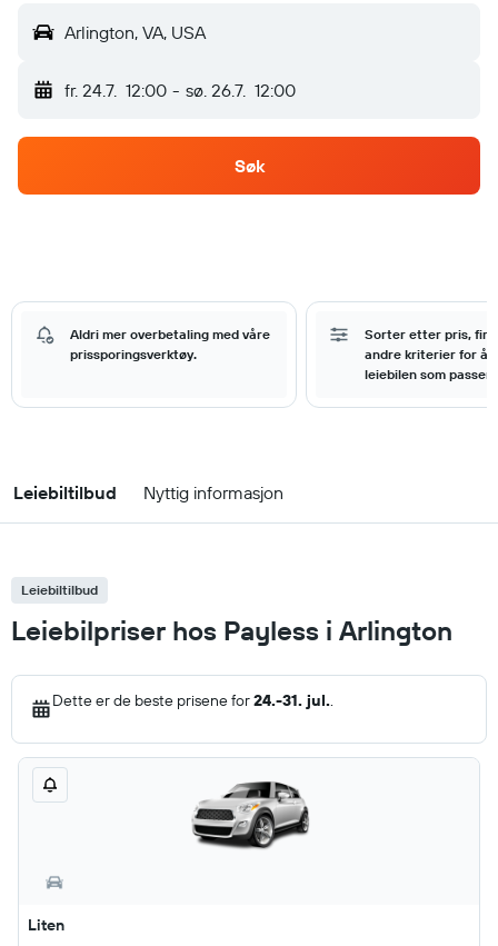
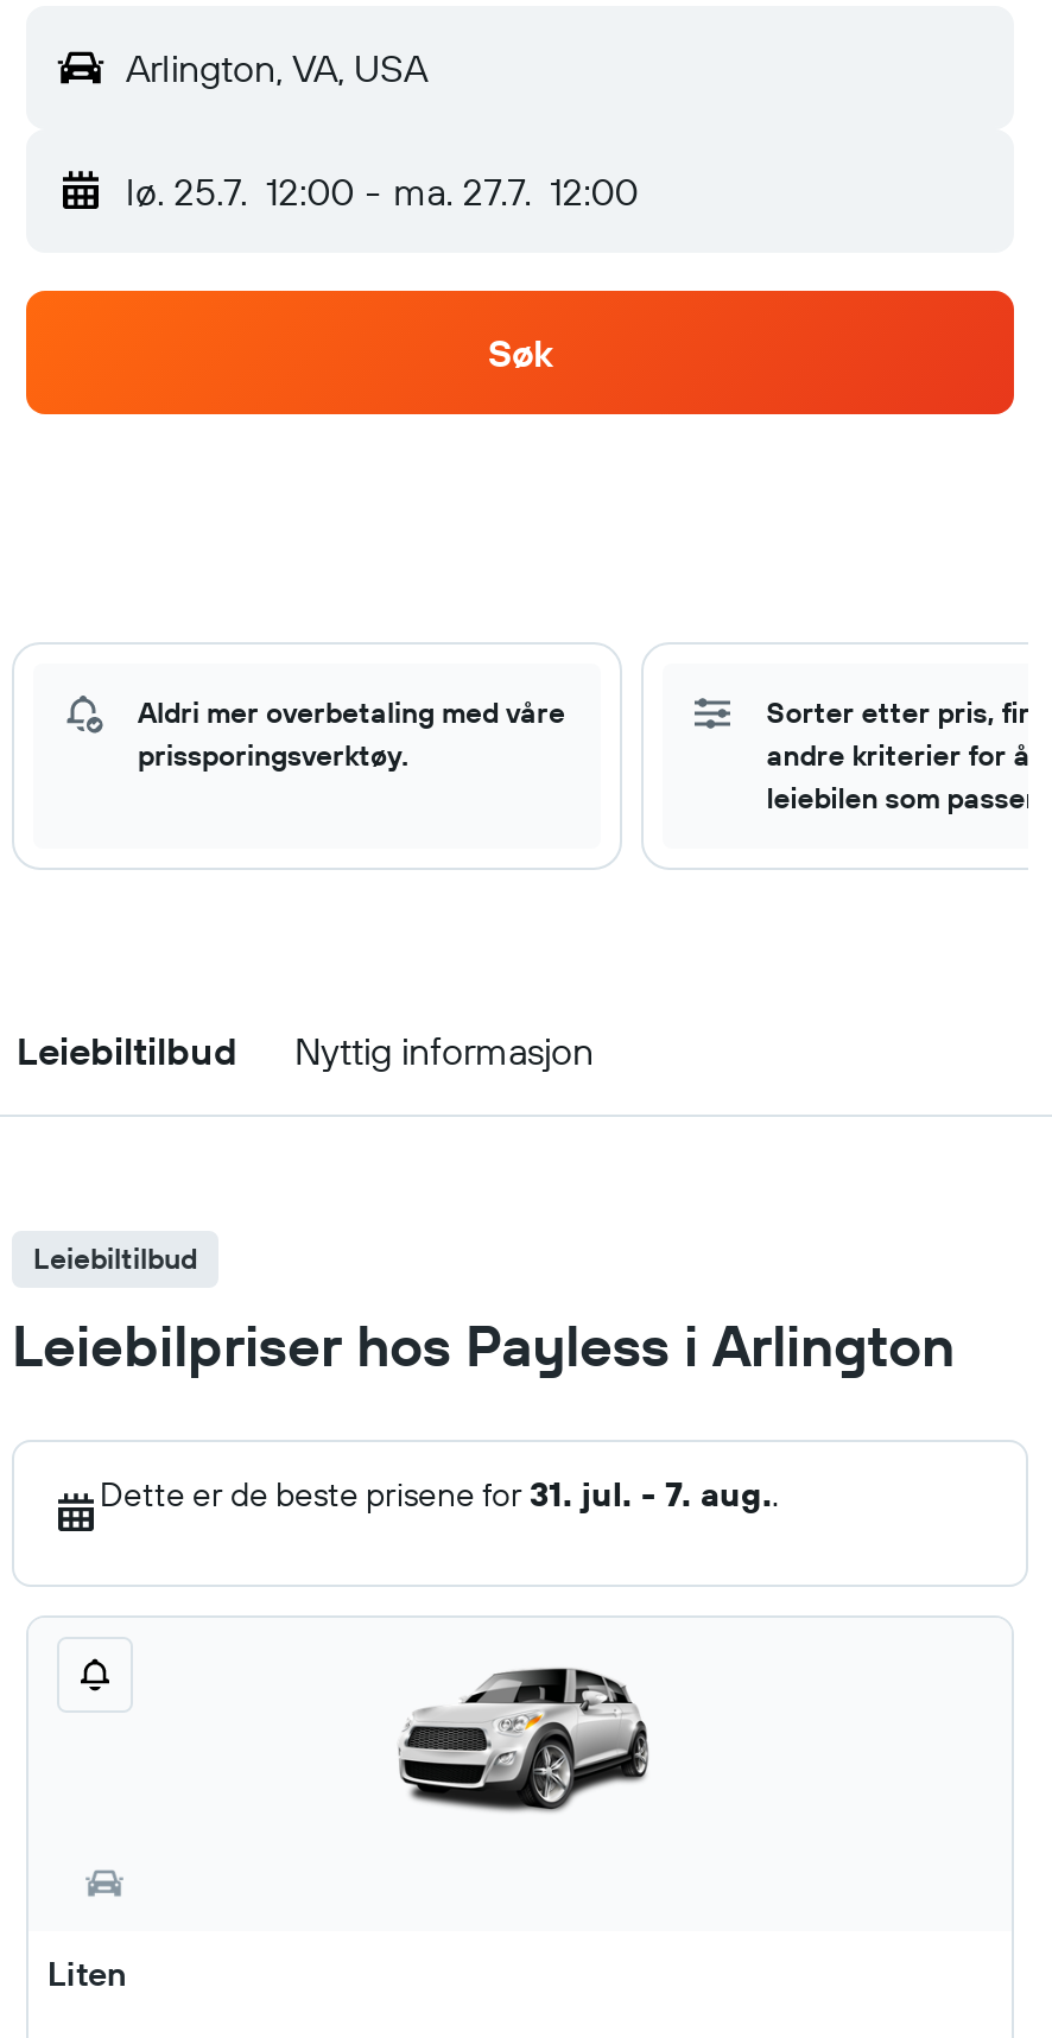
[64,79,295,101] fr. 24.7. 12:00 - sø. 26.7. 12:00 -> [126,167,638,215] lø. 25.7. 12:00 - ma. 27.7. 12:00
[52,690,333,710] Dette er de beste prisene for 24.-31. jul.. -> [100,1473,779,1516] Dette er de beste prisene for 31. jul. - 7. aug..

